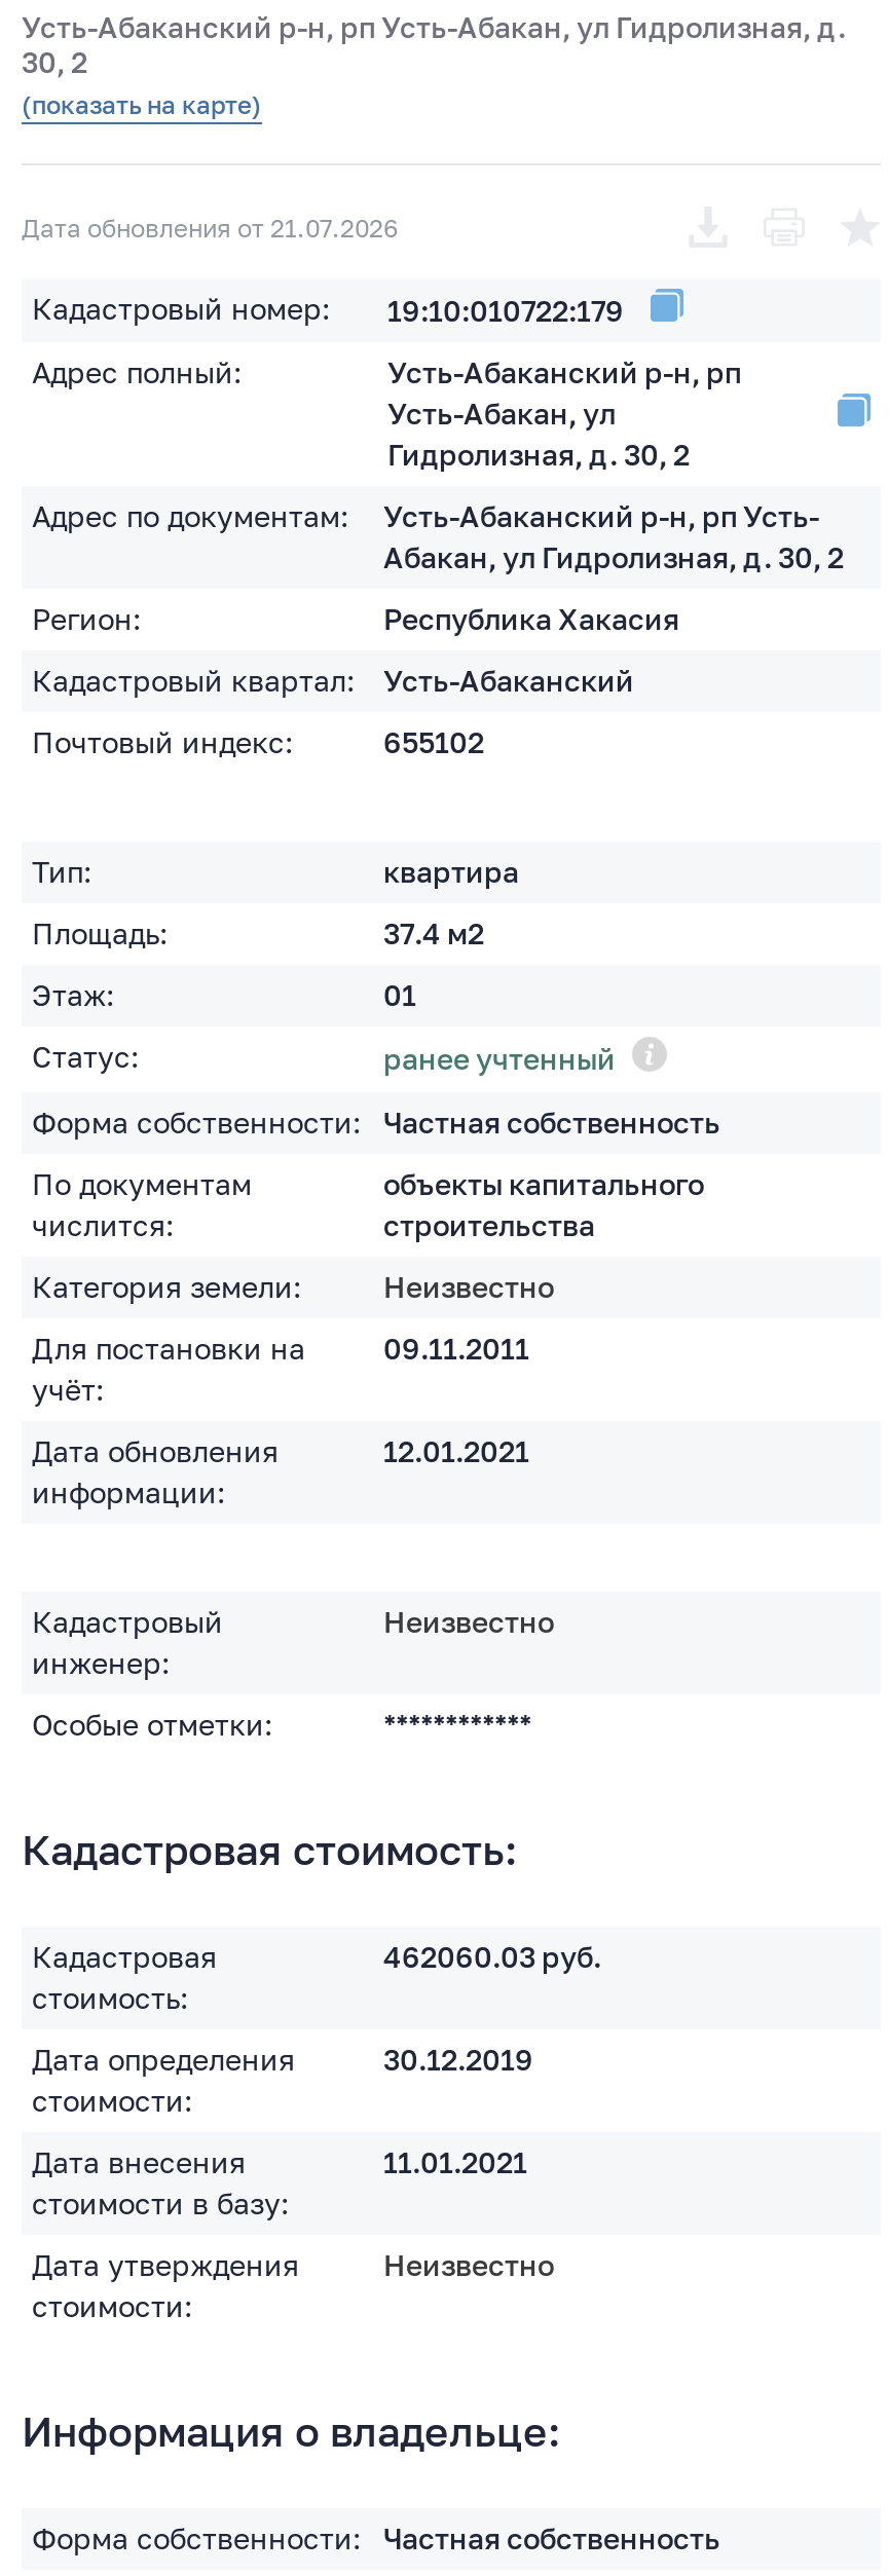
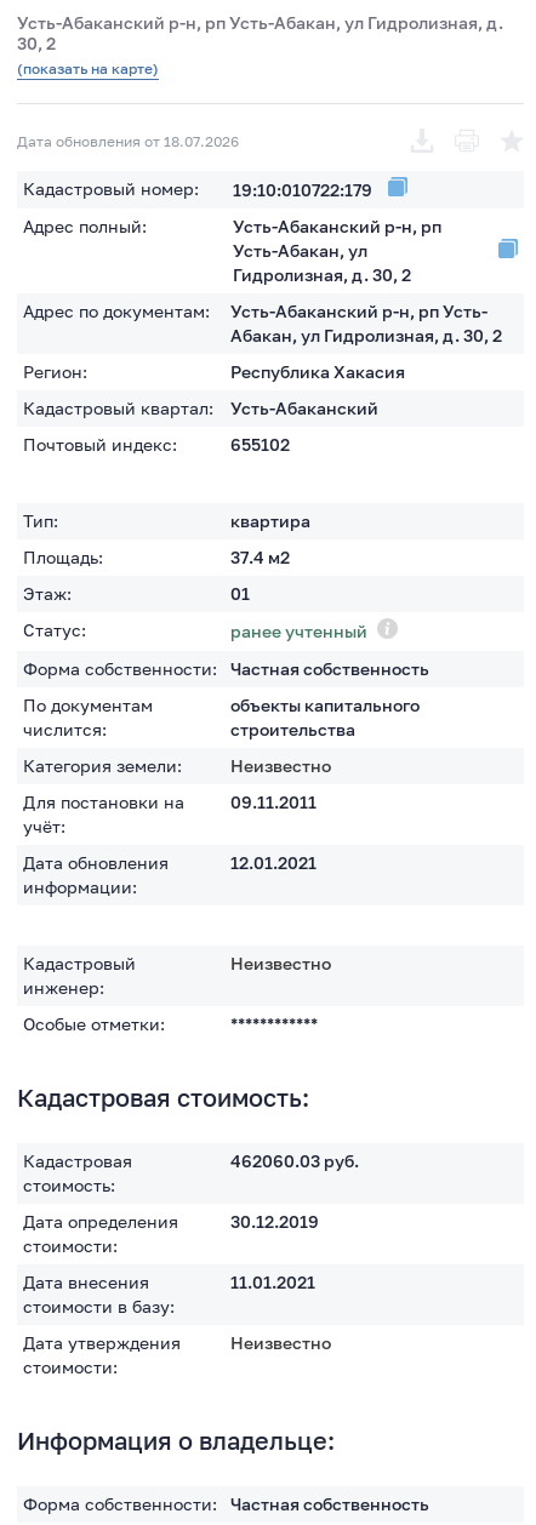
[22,212,398,242] Дата обновления от 21.07.2026 -> [17,132,239,150] Дата обновления от 18.07.2026

